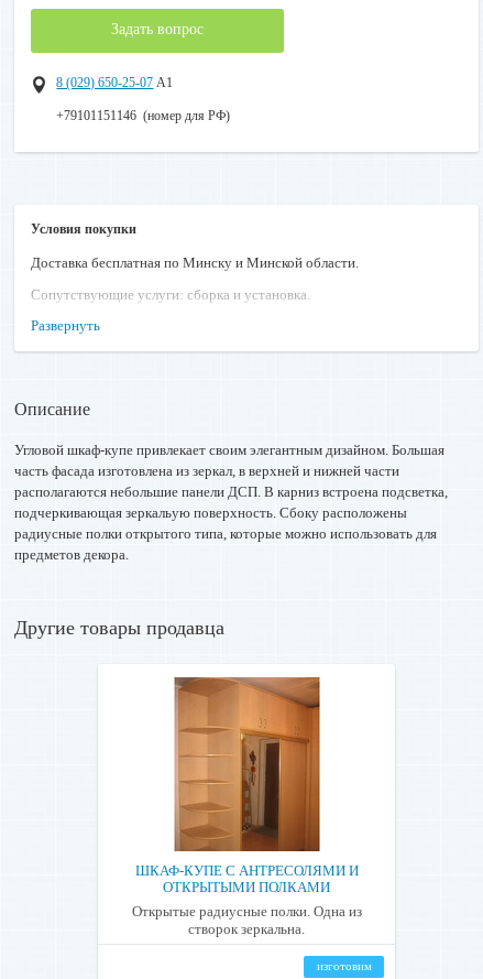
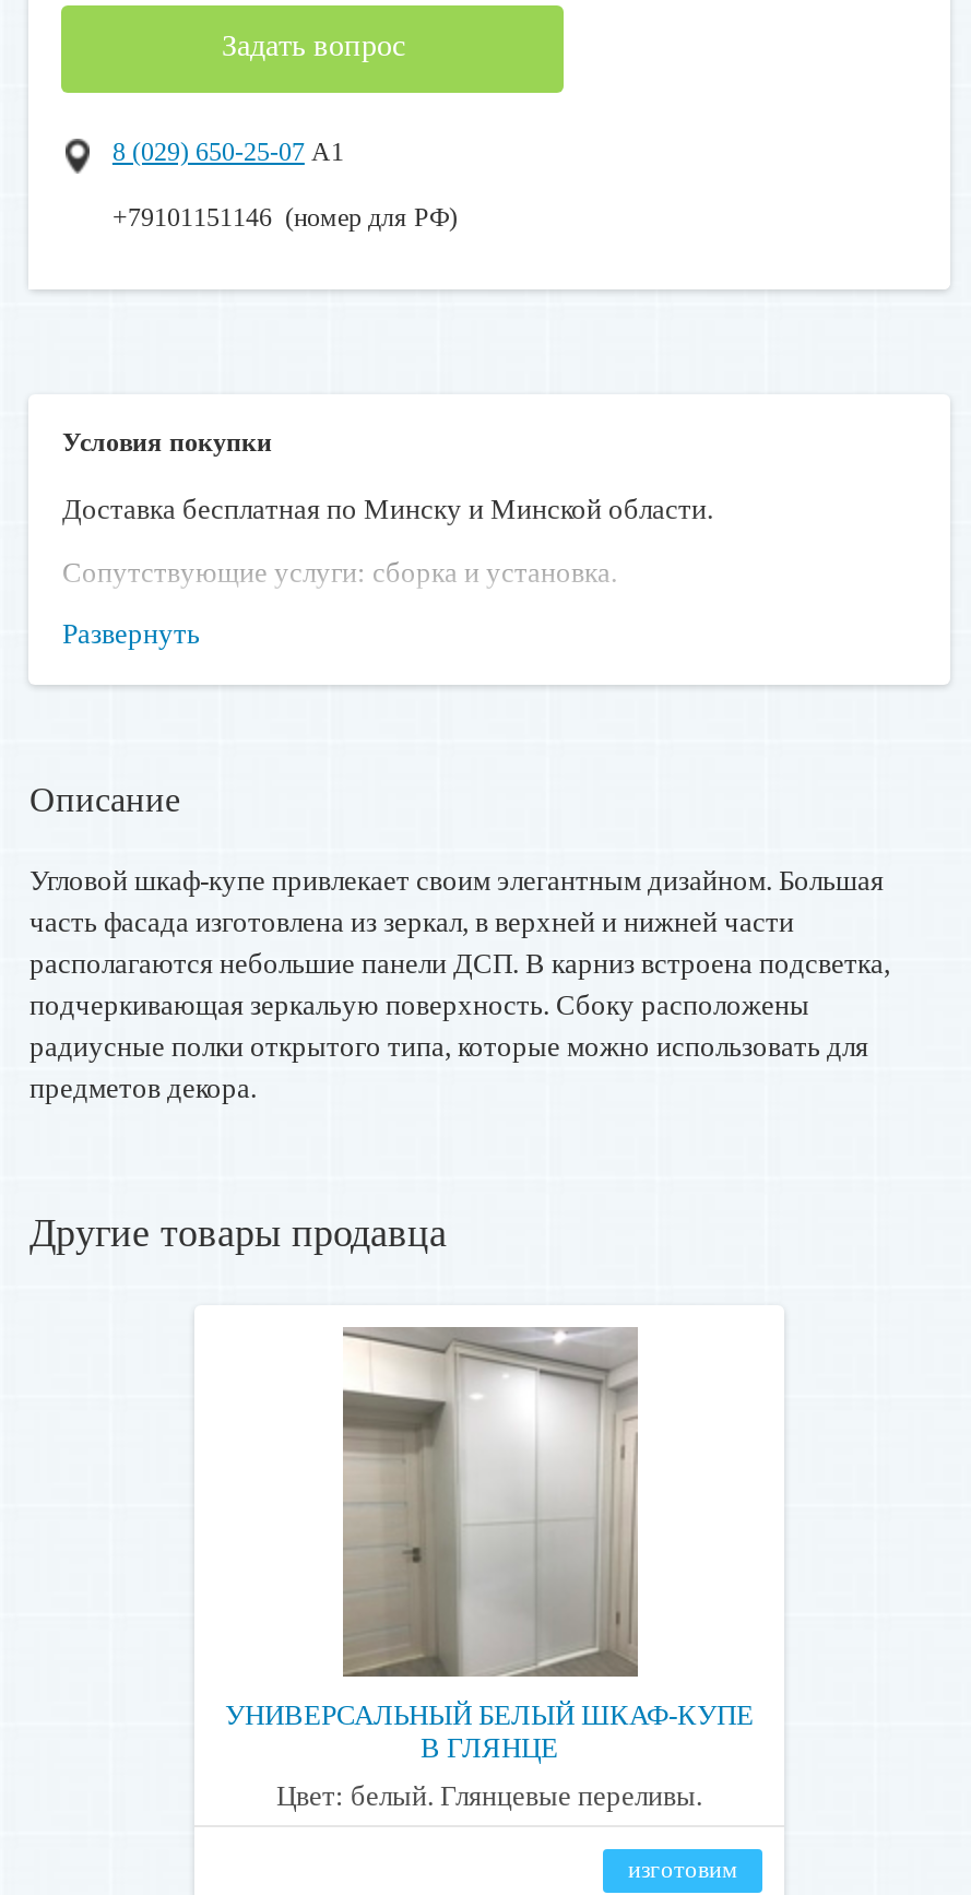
[135,676,358,895] [image] | ШКАФ-КУПЕ С АНТРЕСОЛЯМИ И | ОТКРЫТЫМИ ПОЛКАМИ -> [225,1325,754,1764] [image] | УНИВЕРСАЛЬНЫЙ БЕЛЫЙ ШКАФ-КУПЕ | В ГЛЯНЦЕ
[131,903,361,937] Открытые радиусные полки. Одна из | створок зеркальна. -> [276,1779,702,1812] Цвет: белый. Глянцевые переливы.

